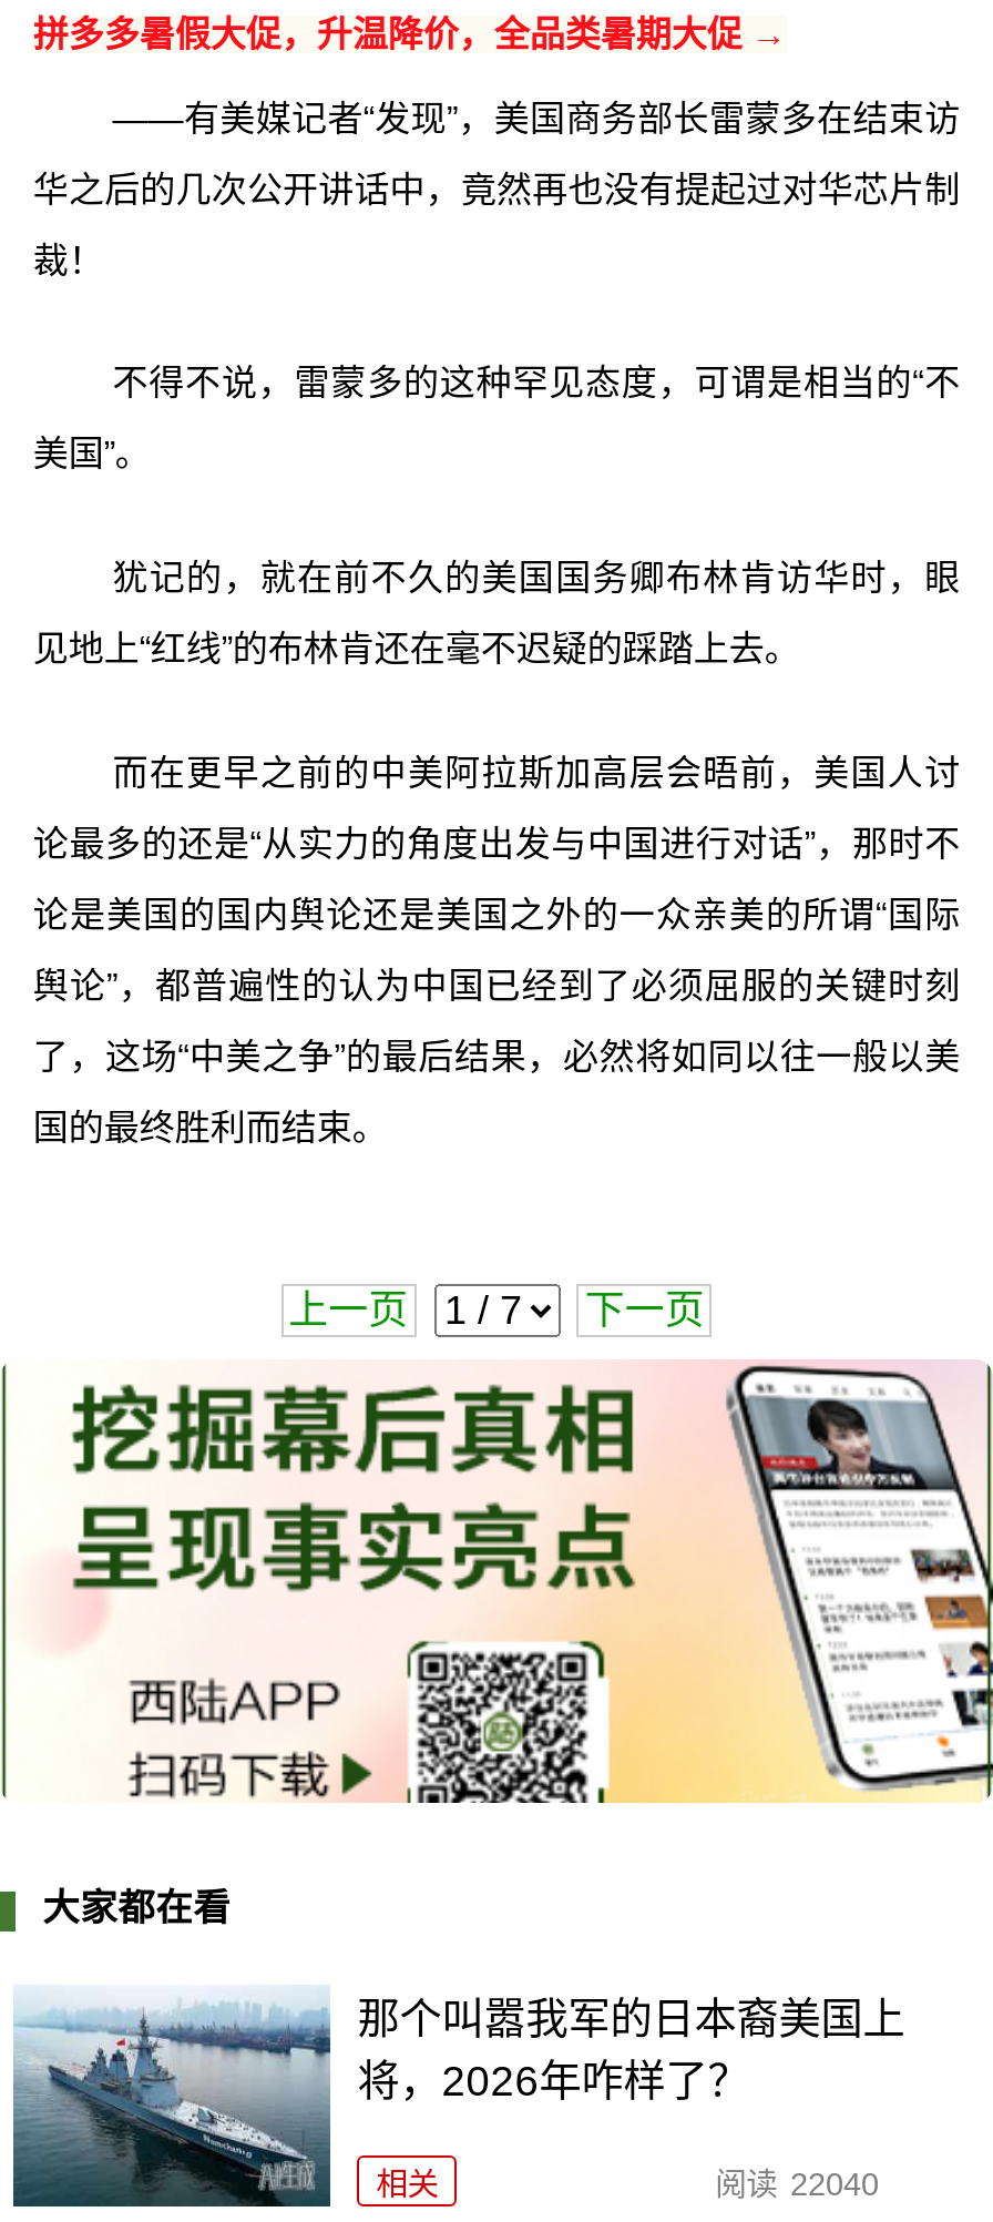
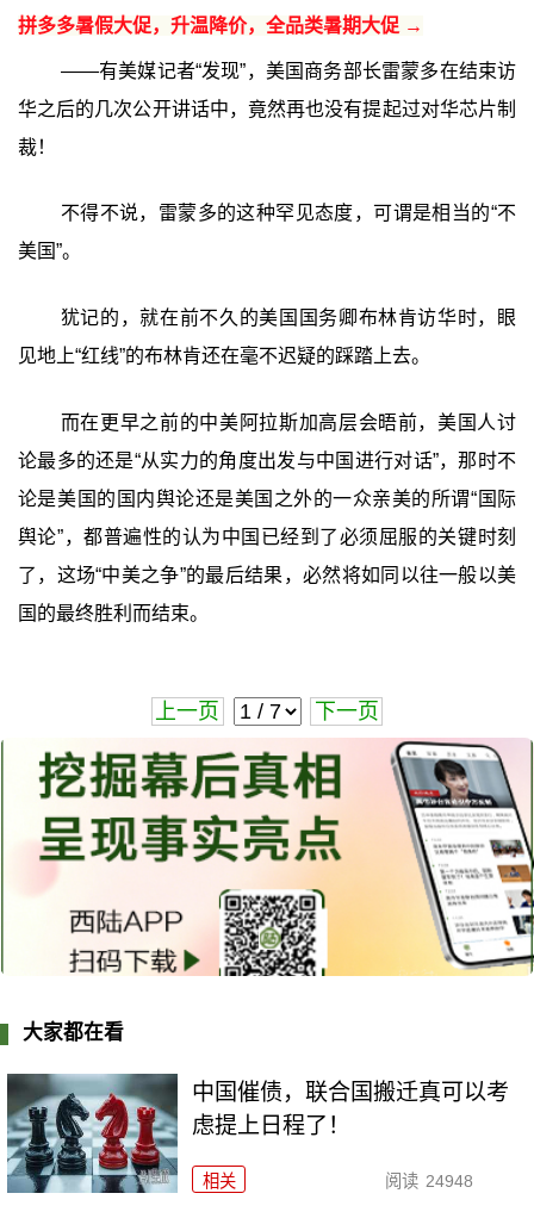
[11,1985,905,2209] [image] | 那个叫嚣我军的日本裔美国上 | 将，2026年咋样了？ -> [6,1073,509,1194] [image] | 中国催债，联合国搬迁真可以考 | 虑提上日程了！
[715,2166,879,2201] 阅读 22040 -> [385,1171,473,1190] 阅读 24948

